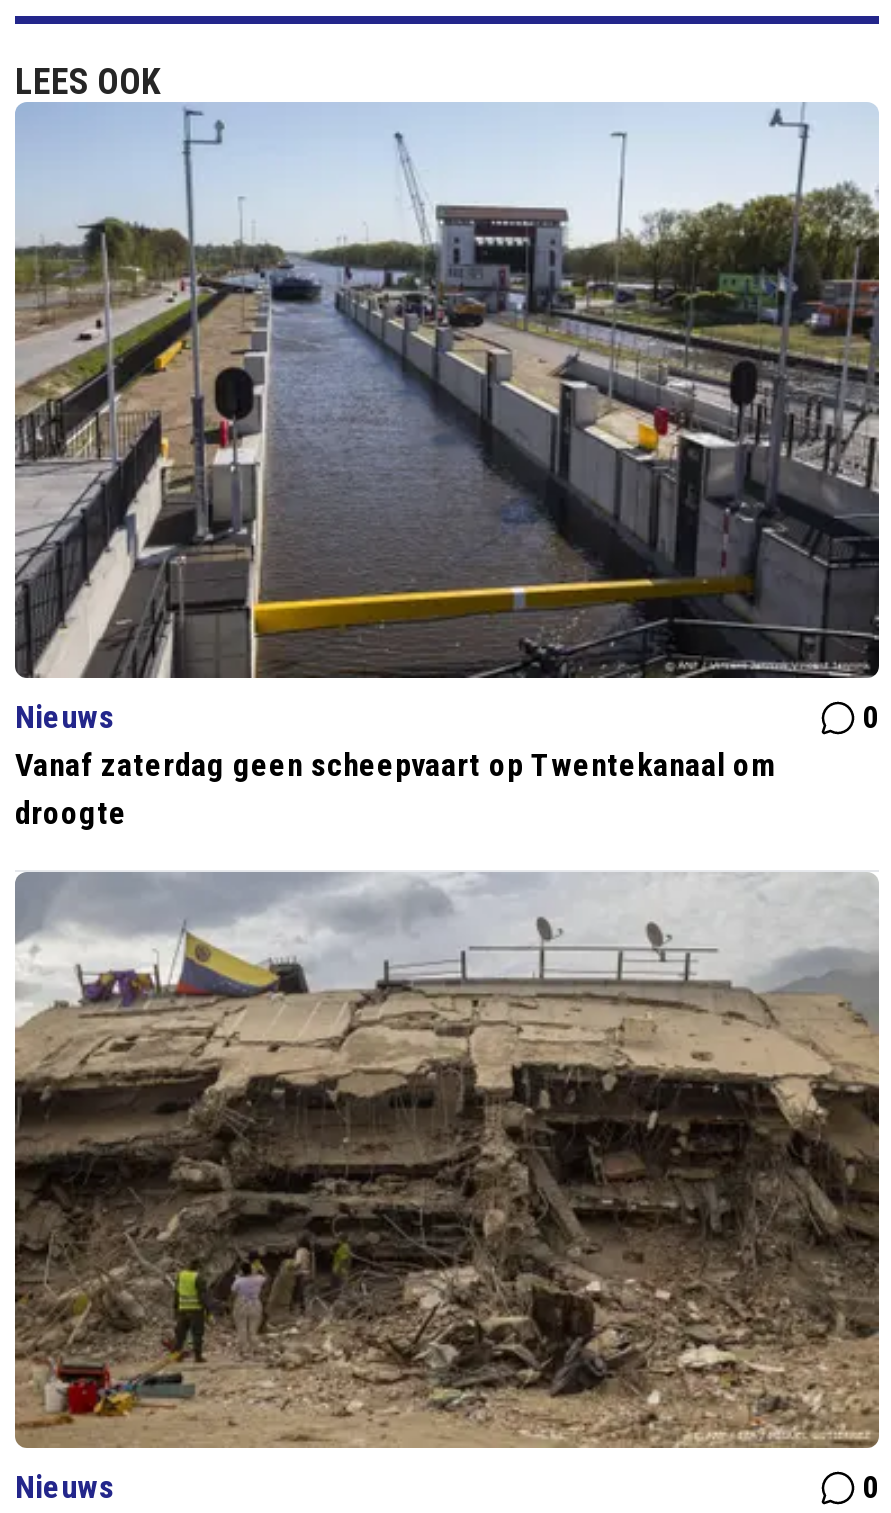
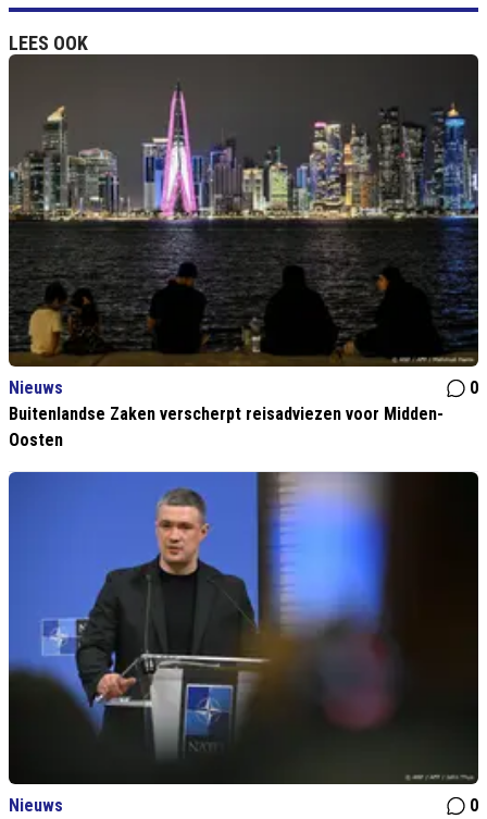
[13,102,881,833] [image] | Vanaf zaterdag geen scheepvaart op Twentekanaal om | droogte -> [8,53,479,451] [image] | Buitenlandse Zaken verscherpt reisadviezen voor Midden- | Oosten
[13,872,881,1448] [image] -> [8,471,479,785] [image]

